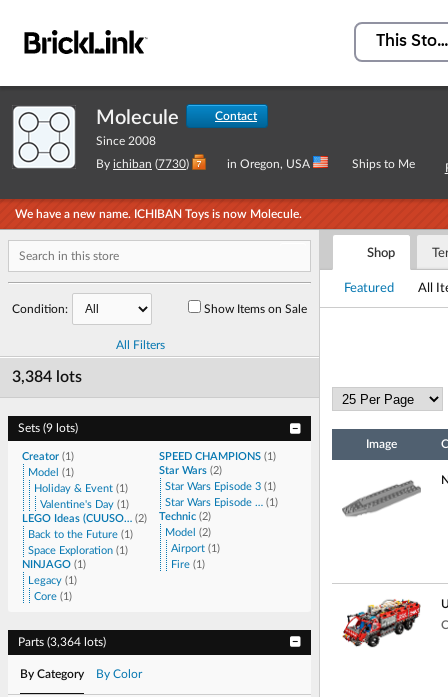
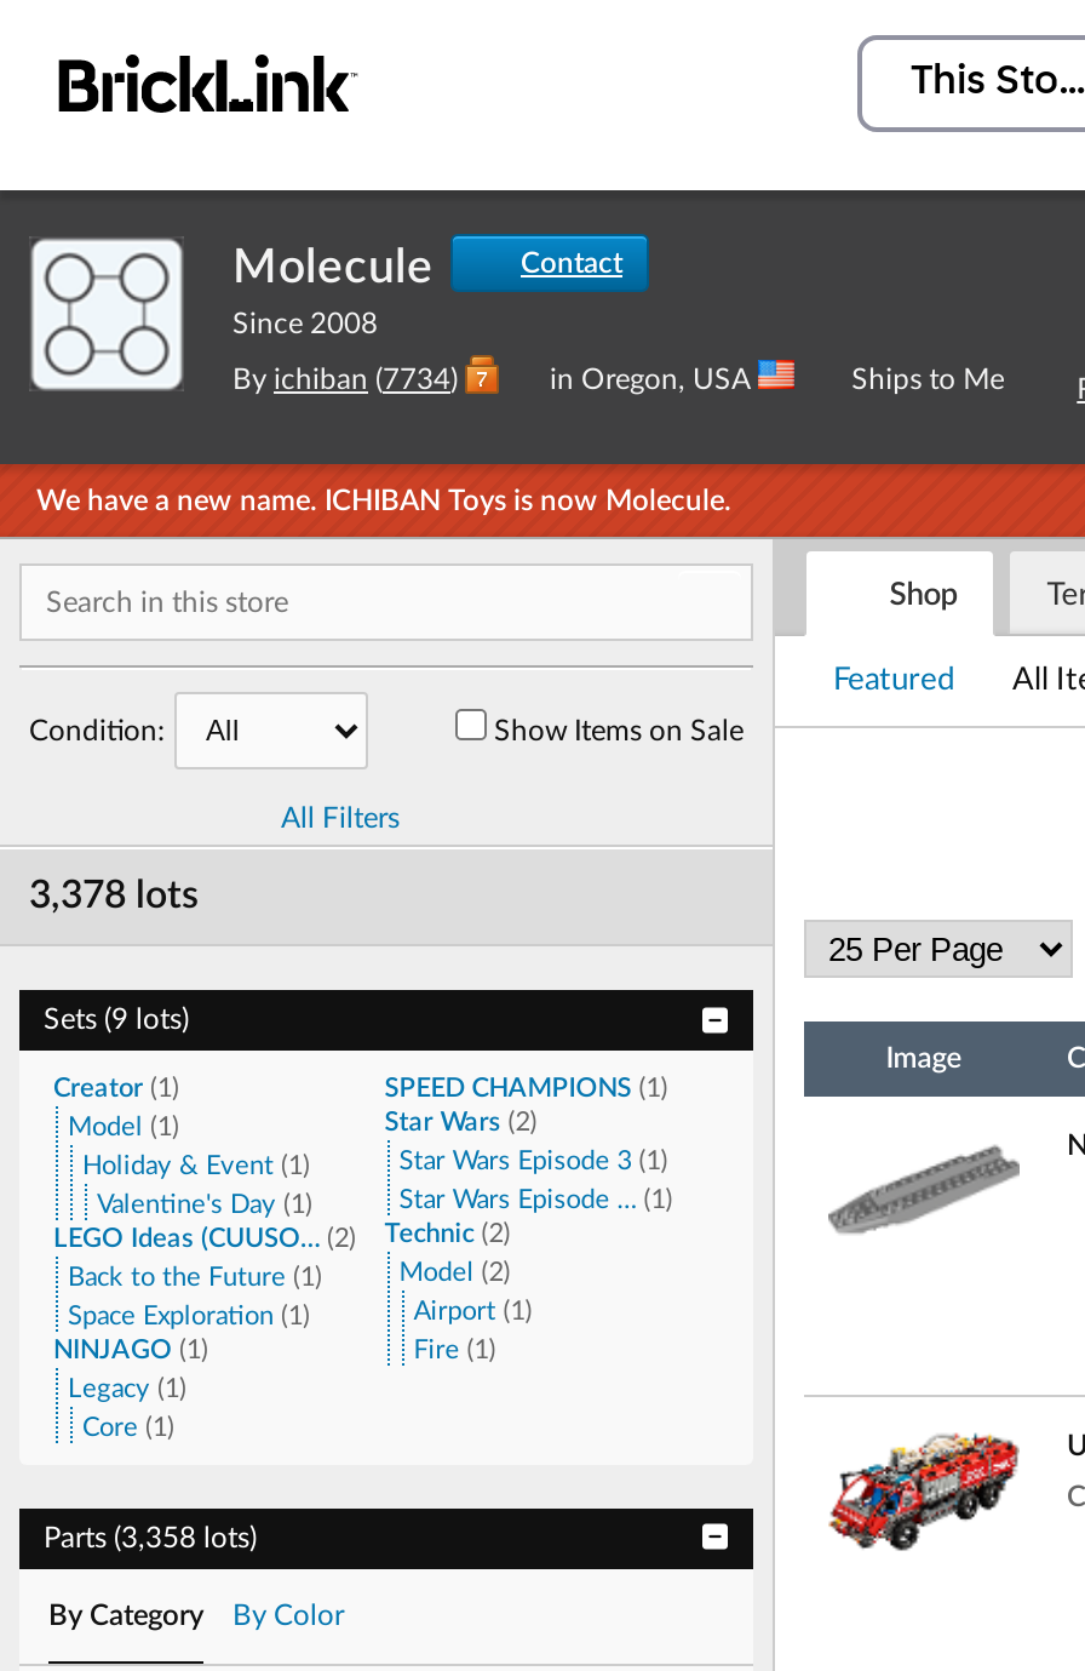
[96,158,192,170] By ichiban (7730) -> [232,366,465,395] By ichiban (7734)
[12,369,82,385] 3,384 lots -> [29,877,199,916] 3,378 lots
[18,636,106,648] Parts (3,364 lots) -> [44,1523,257,1552] Parts (3,358 lots)

